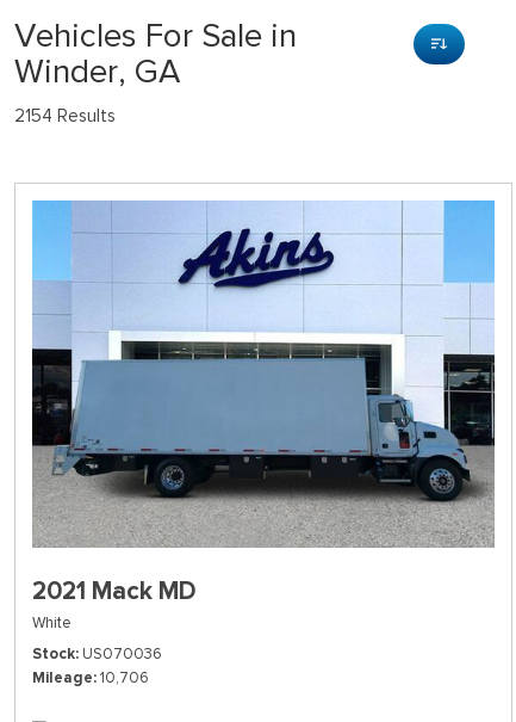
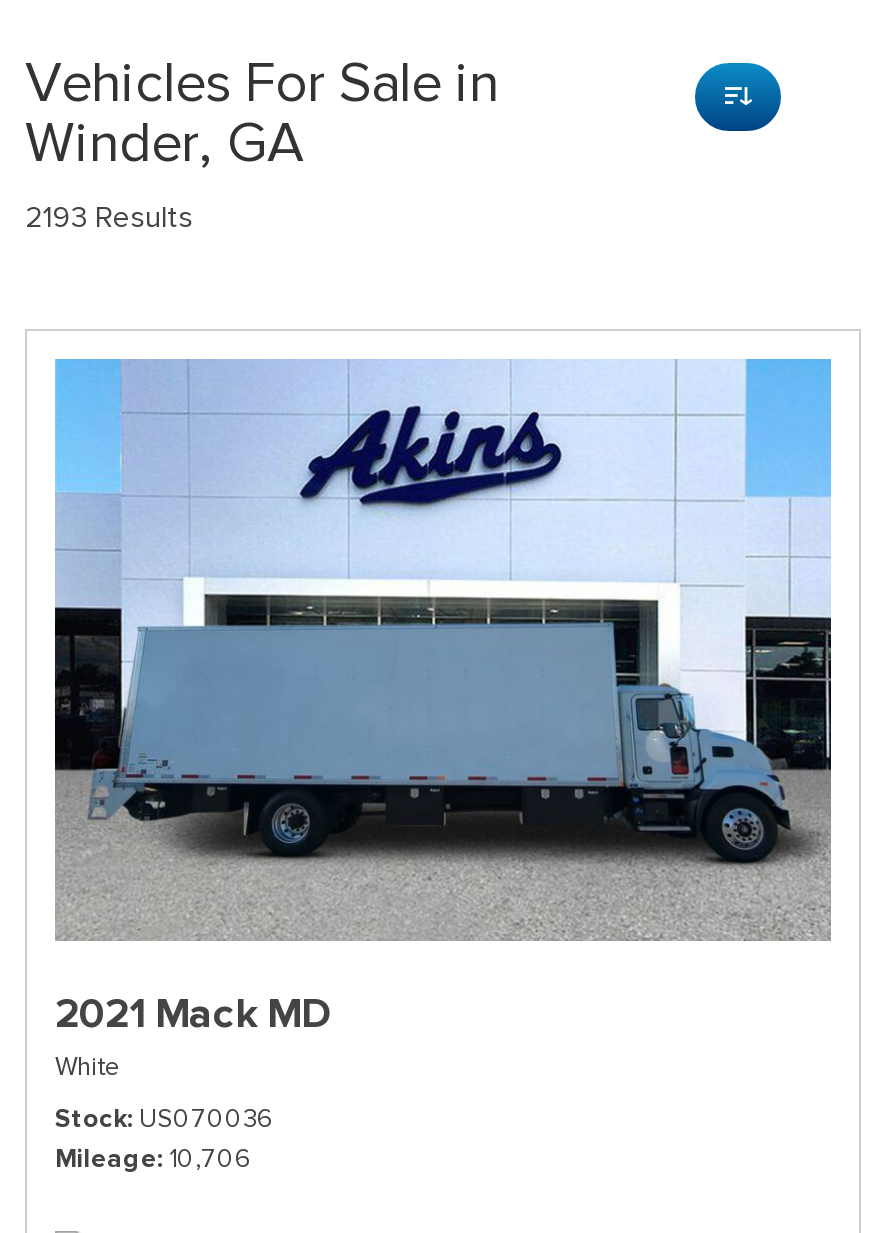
[14,105,116,126] 2154 Results -> [25,199,193,235] 2193 Results

